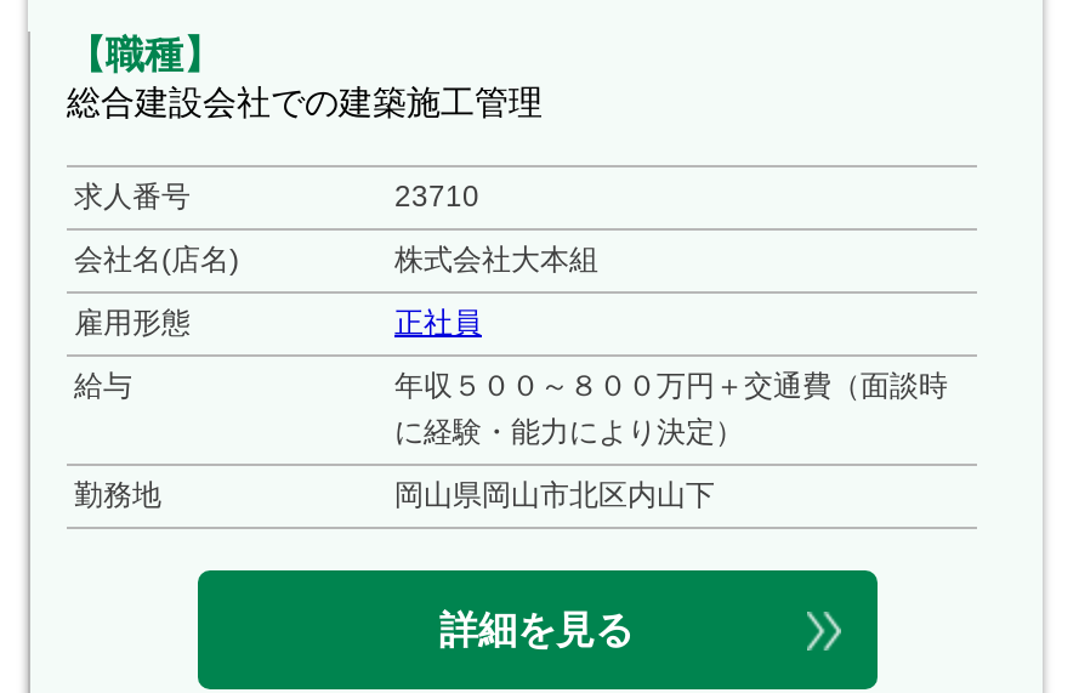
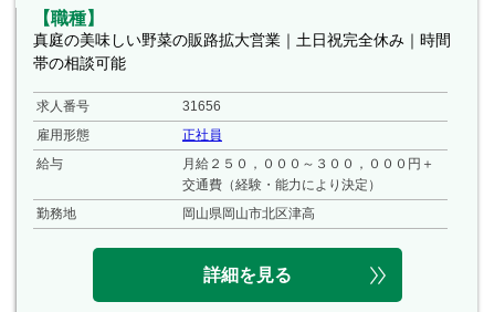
[67,84,543,123] 総合建設会社での建築施工管理 -> [33,32,451,72] 真庭の美味しい野菜の販路拡大営業｜土日祝完全休み｜時間 | 帯の相談可能
[74,181,598,278] 23710 | 会社名(店名) | 株式会社大本組 -> [182,99,221,115] 31656
moved [74,181,191,215] -> [36,99,90,115]: 求人番号
[394,370,948,450] 年収５００～８００万円＋交通費（面談時 | に経験・能力により決定） -> [182,157,434,193] 月給２５０，０００～３００，０００円＋ | 交通費（経験・能力により決定）
[394,479,715,513] 岡山県岡山市北区内山下 -> [182,206,315,222] 岡山県岡山市北区津高

